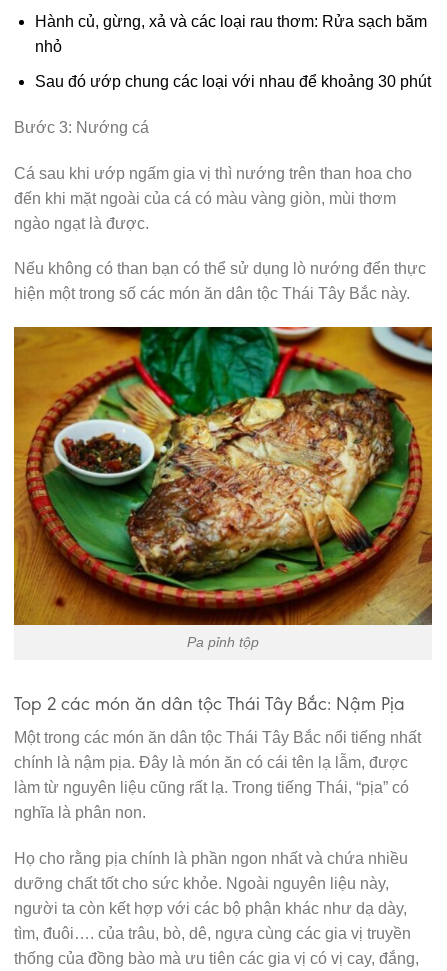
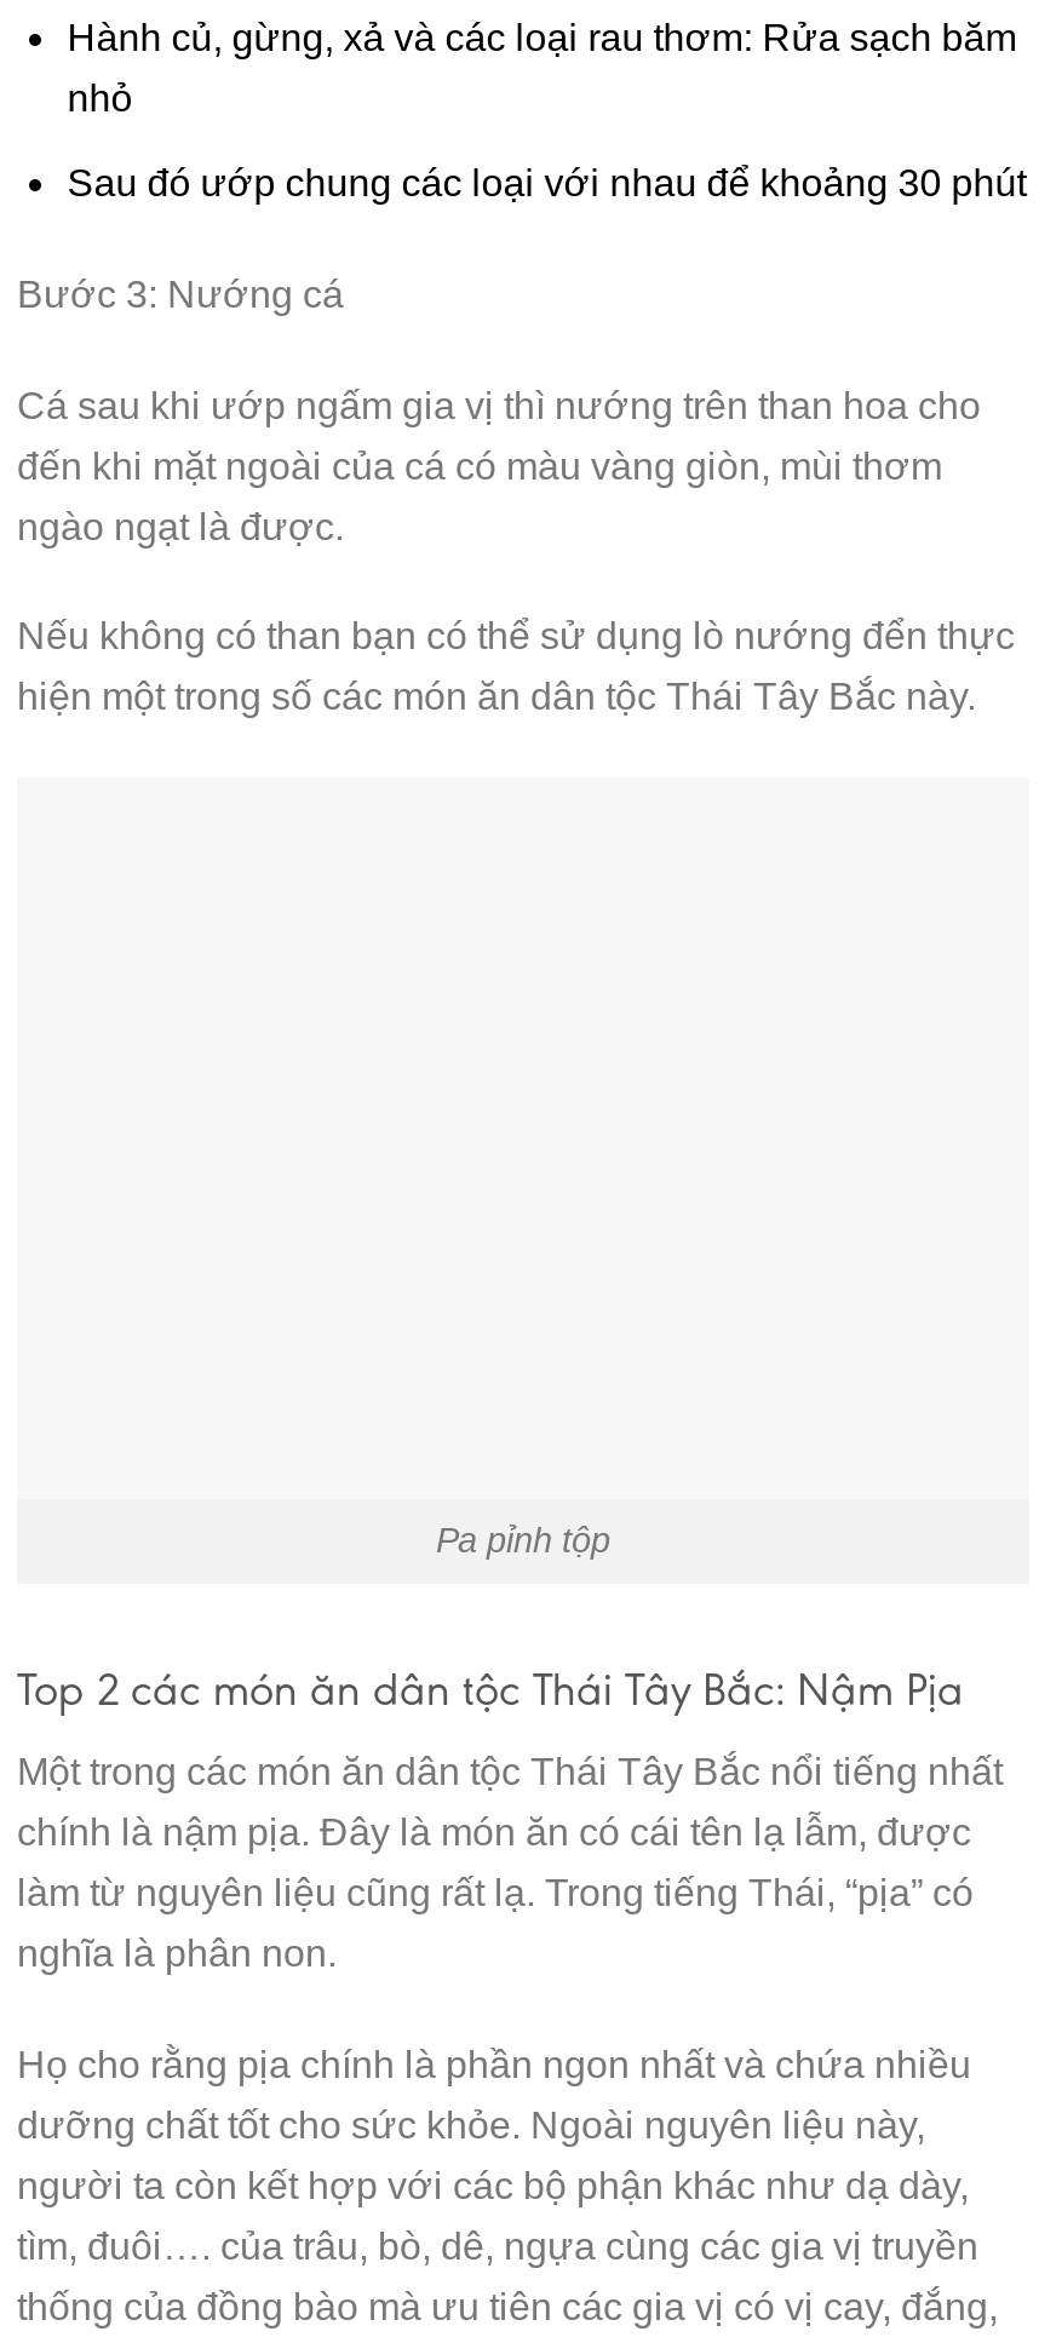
[13,326,433,626] [image] -> none

